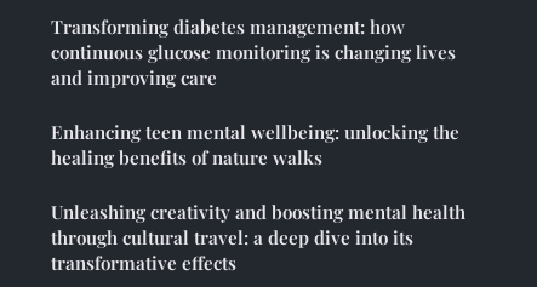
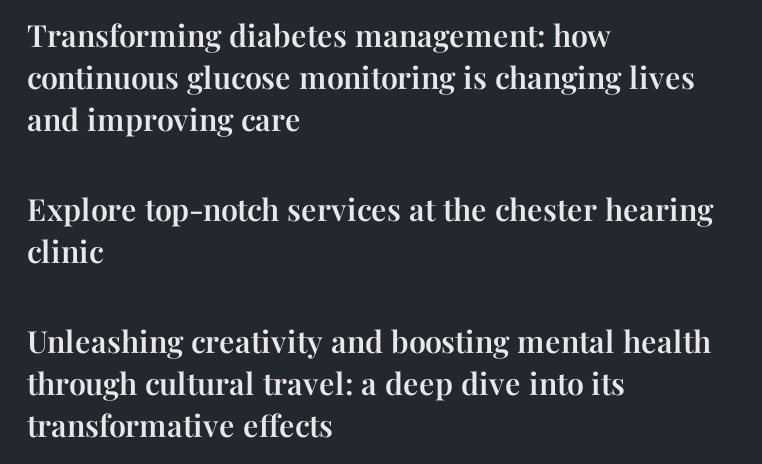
[51,120,459,169] Enhancing teen mental wellbeing: unlocking the | healing benefits of nature walks -> [27,189,713,271] Explore top-notch services at the chester hearing | clinic

